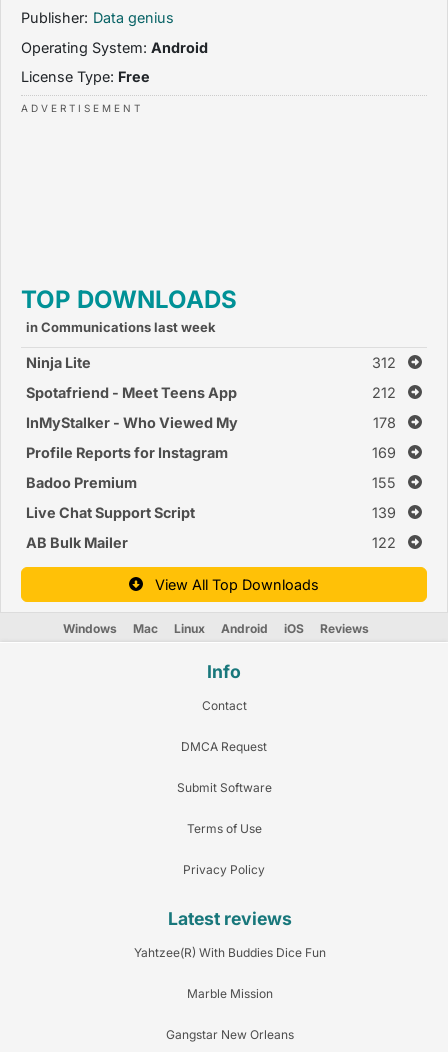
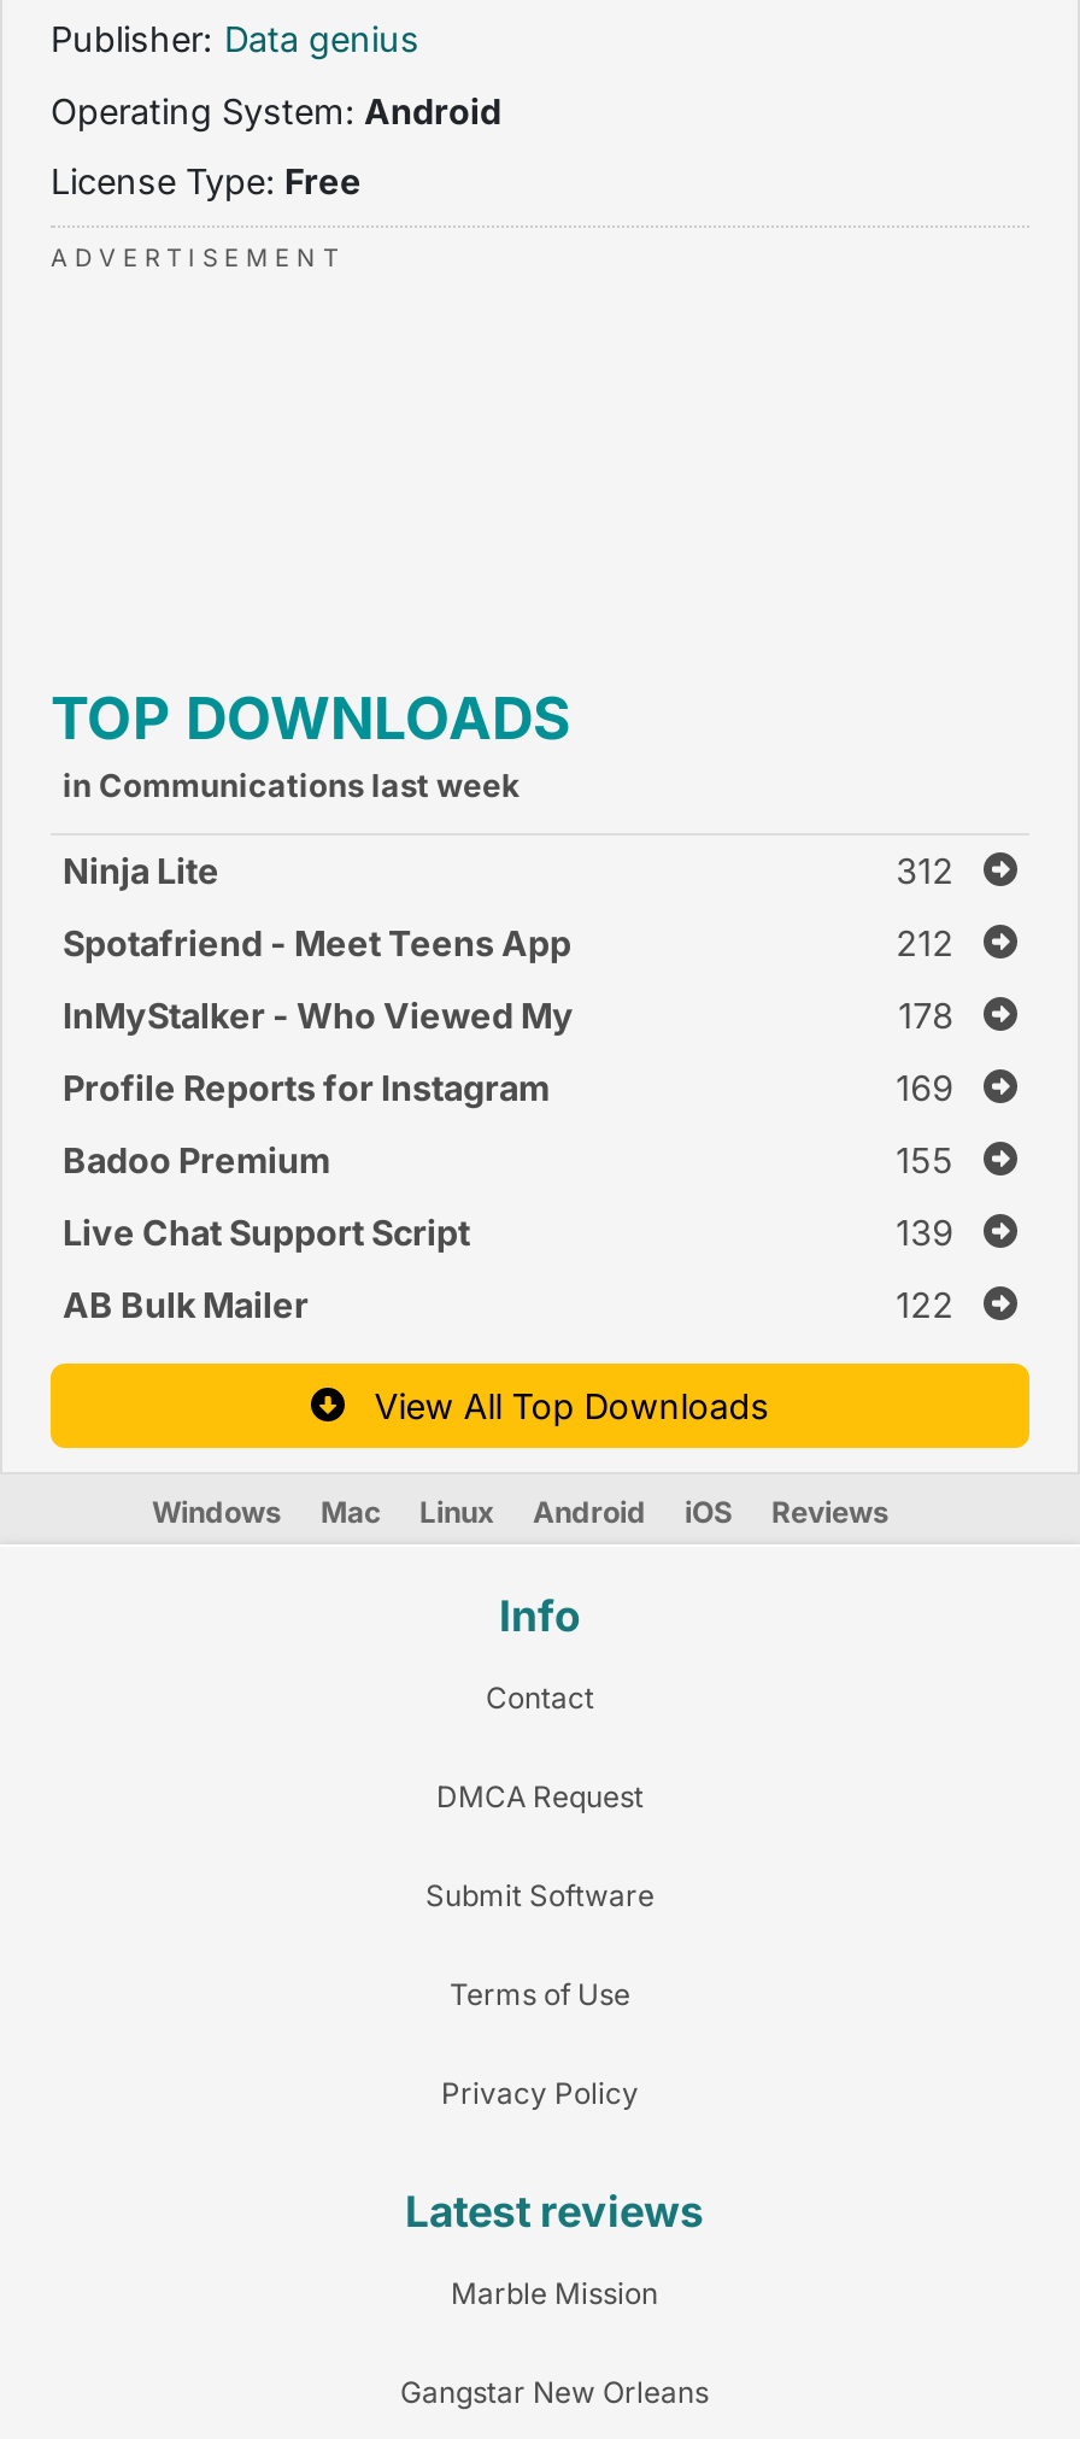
[134,945,326,960] Yahtzee(R) With Buddies Dice Fun -> none

